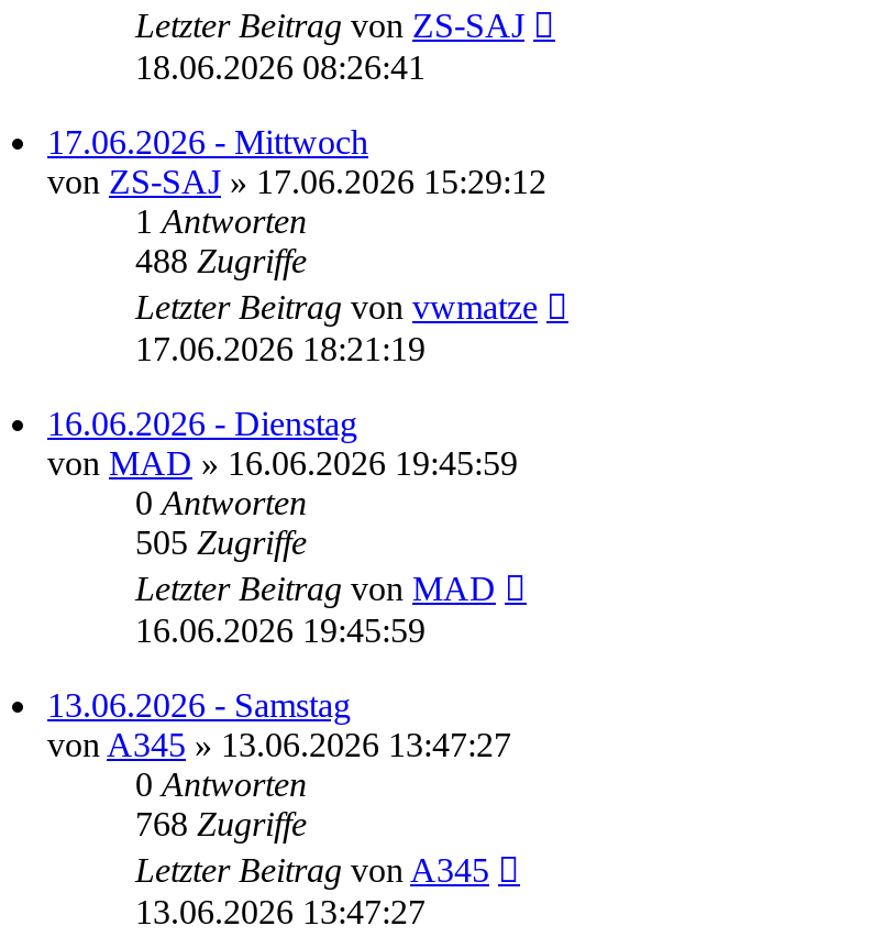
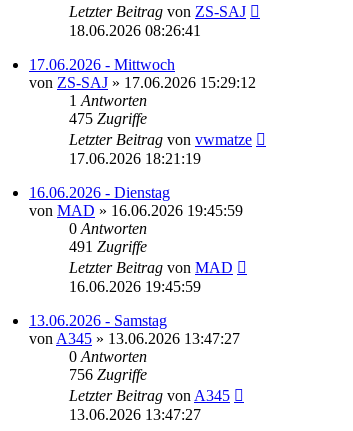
[135,242,307,279] 488 Zugriffe -> [69,110,147,127] 475 Zugriffe
[135,523,307,561] 505 Zugriffe -> [69,238,147,255] 491 Zugriffe
[135,805,307,842] 768 Zugriffe -> [69,366,147,383] 756 Zugriffe

